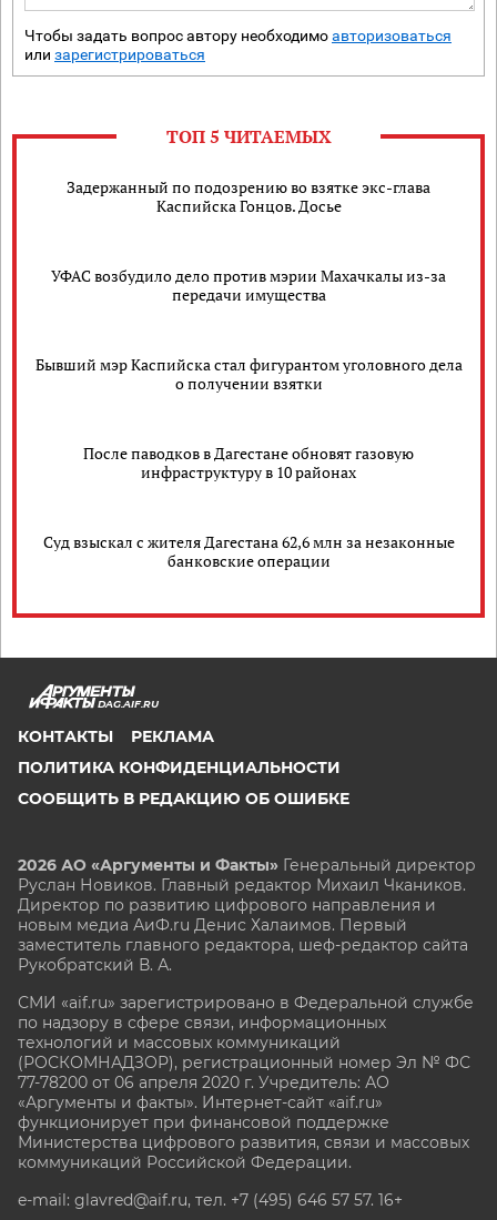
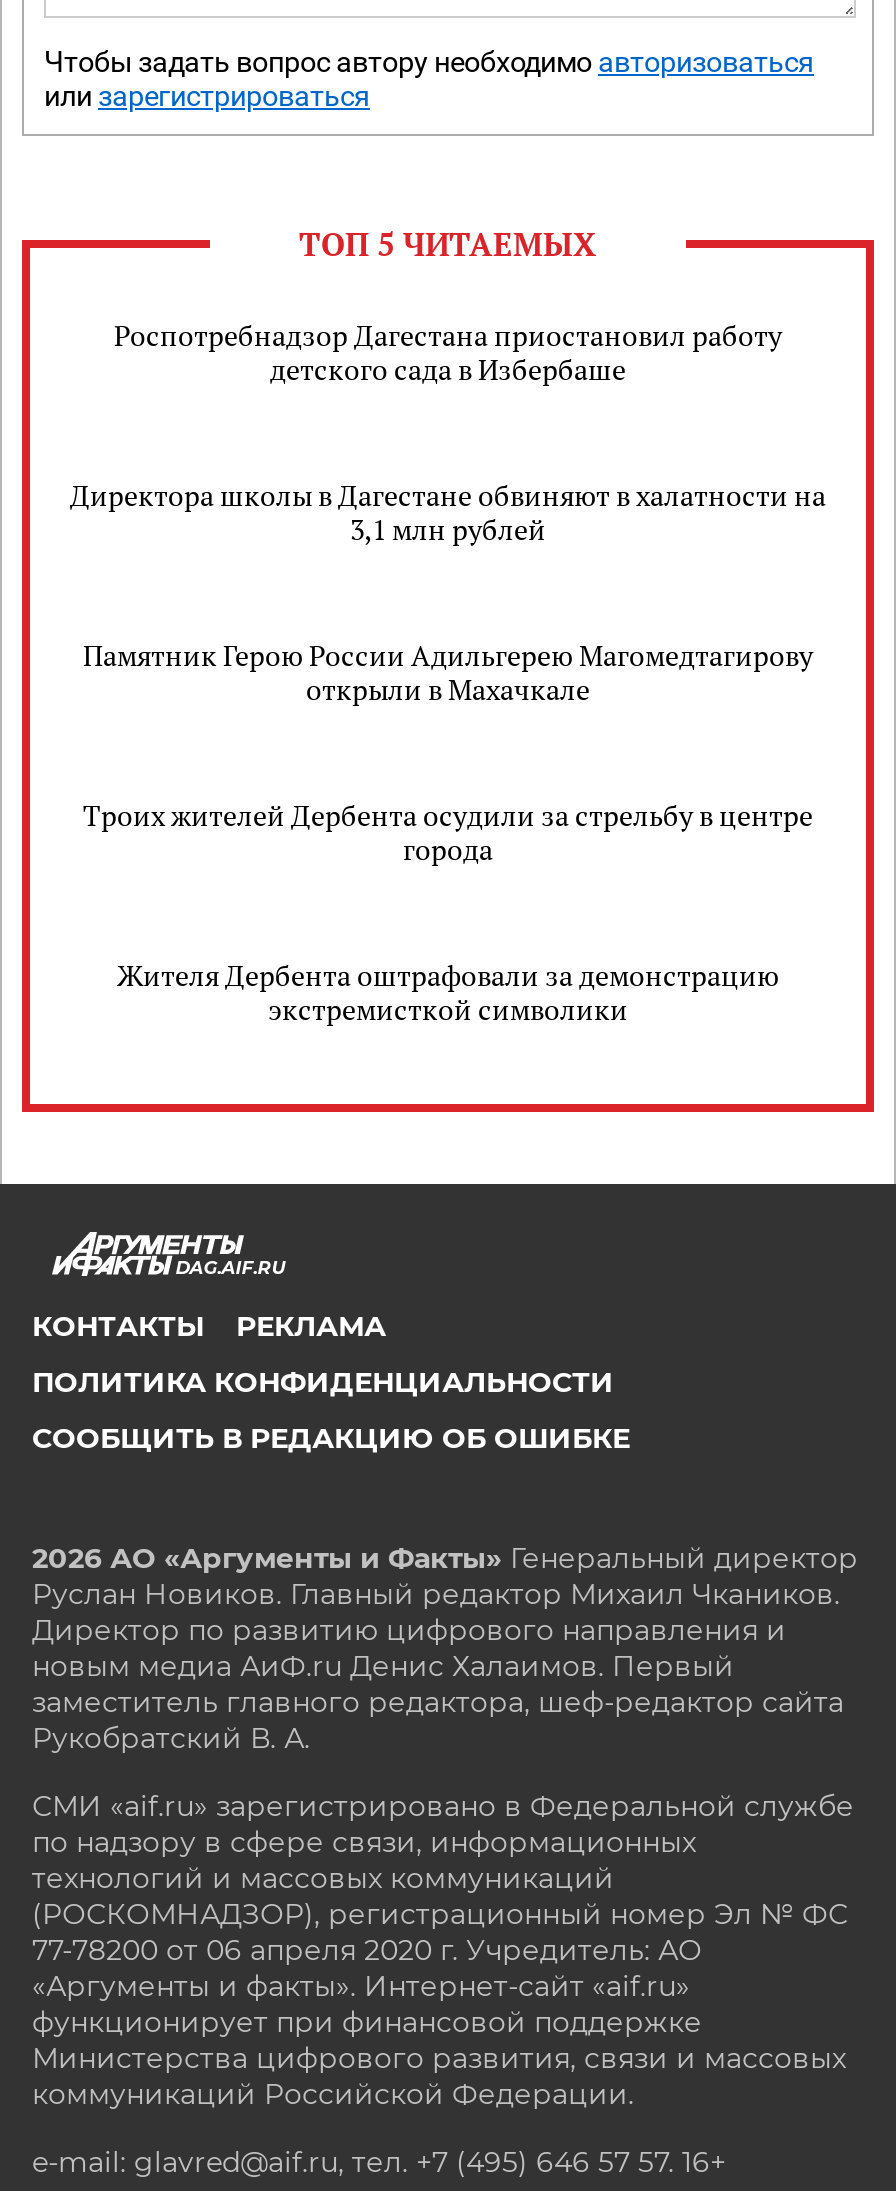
[67,176,430,216] Задержанный по подозрению во взятке экс-глава | Каспийска Гонцов. Досье -> [114,316,782,388] Роспотребнадзор Дагестана приостановил работу | детского сада в Избербаше
[51,265,446,305] УФАС возбудило дело против мэрии Махачкалы из-за | передачи имущества -> [70,476,826,548] Директора школы в Дагестане обвиняют в халатности на | 3,1 млн рублей
[35,354,462,394] Бывший мэр Каспийска стал фигурантом уголовного дела | о получении взятки -> [83,636,813,708] Памятник Герою России Адильгерею Магомедтагирову | открыли в Махачкале
[83,443,414,482] После паводков в Дагестане обновят газовую | инфраструктуру в 10 районах -> [83,796,813,868] Троих жителей Дербента осудили за стрельбу в центре | города
[43,531,454,571] Суд взыскал с жителя Дагестана 62,6 млн за незаконные | банковские операции -> [117,956,779,1028] Жителя Дербента оштрафовали за демонстрацию | экстремисткой символики

